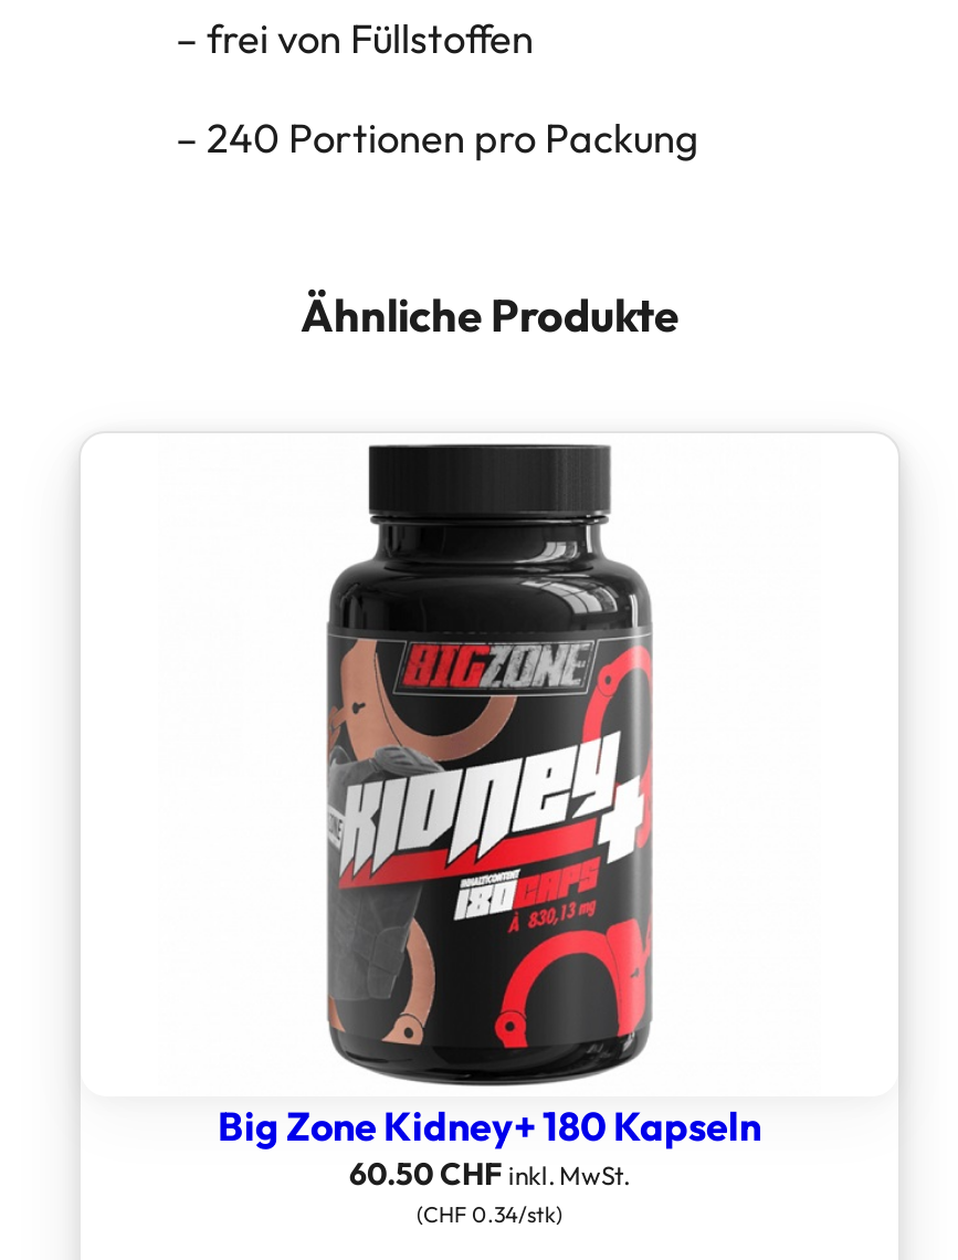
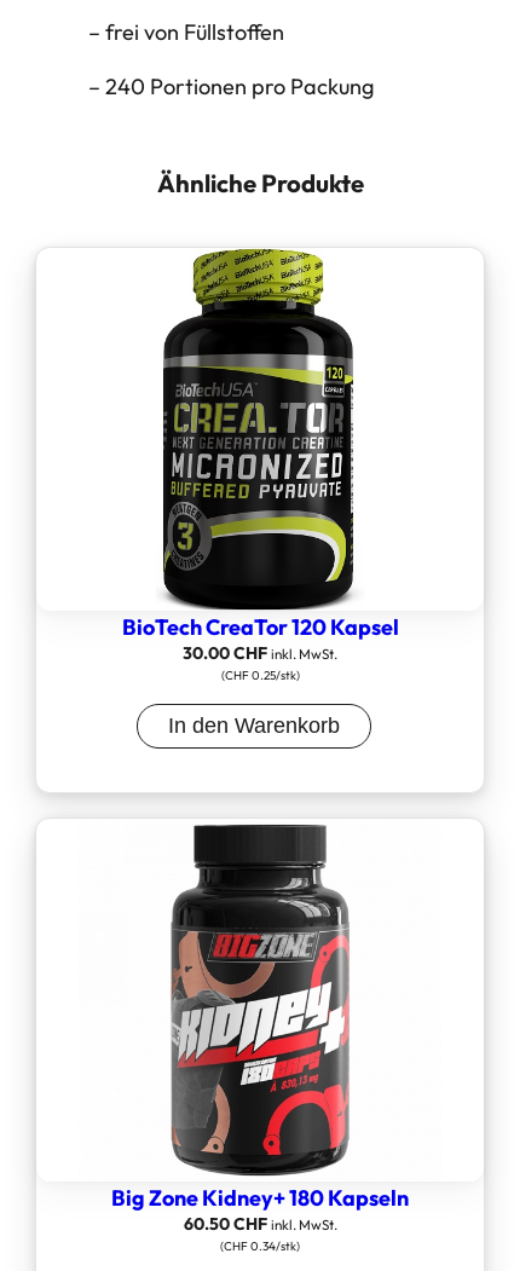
none -> [122,248,399,737] [image] | BioTech CreaTor 120 Kapsel | 30.00CHF inkl. MwSt. | (CHF 0.25/stk) | In den Warenkorb

